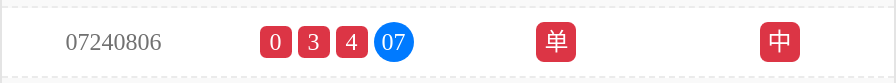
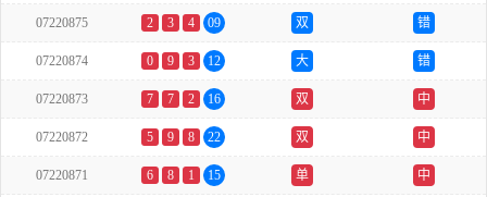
[66,28,162,56] 07240806 -> [36,15,88,30] 07220875
[270,28,282,56] 0 -> [147,15,153,30] 2
[382,28,406,56] 07 -> [36,15,430,183] 09 | 双 | 错 | 07220874 | 0 | 9 | 3 | 12 | 大 | 错 | 07220873 | 7 | 7 | 2 | 16 | 双 | 中 | 07220872 | 5 | 9 | 8 | 22 | 双 | 中 | 07220871 | 6 | 8 | 1 | 15

